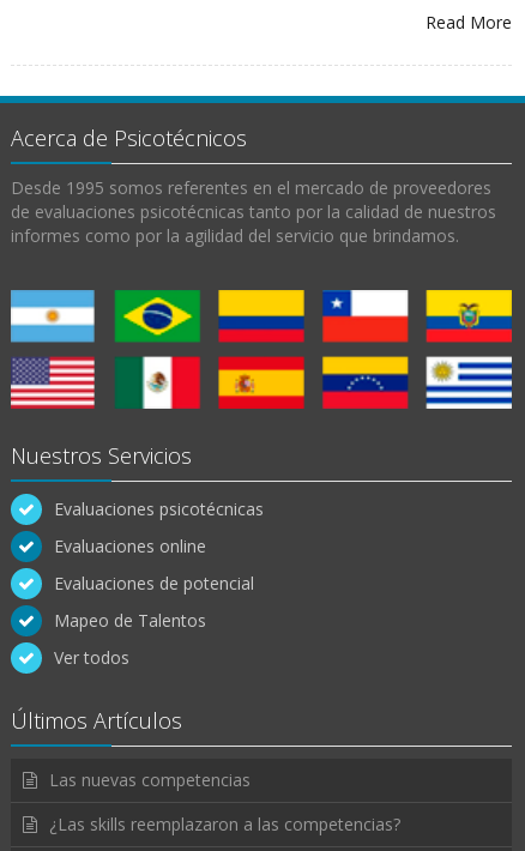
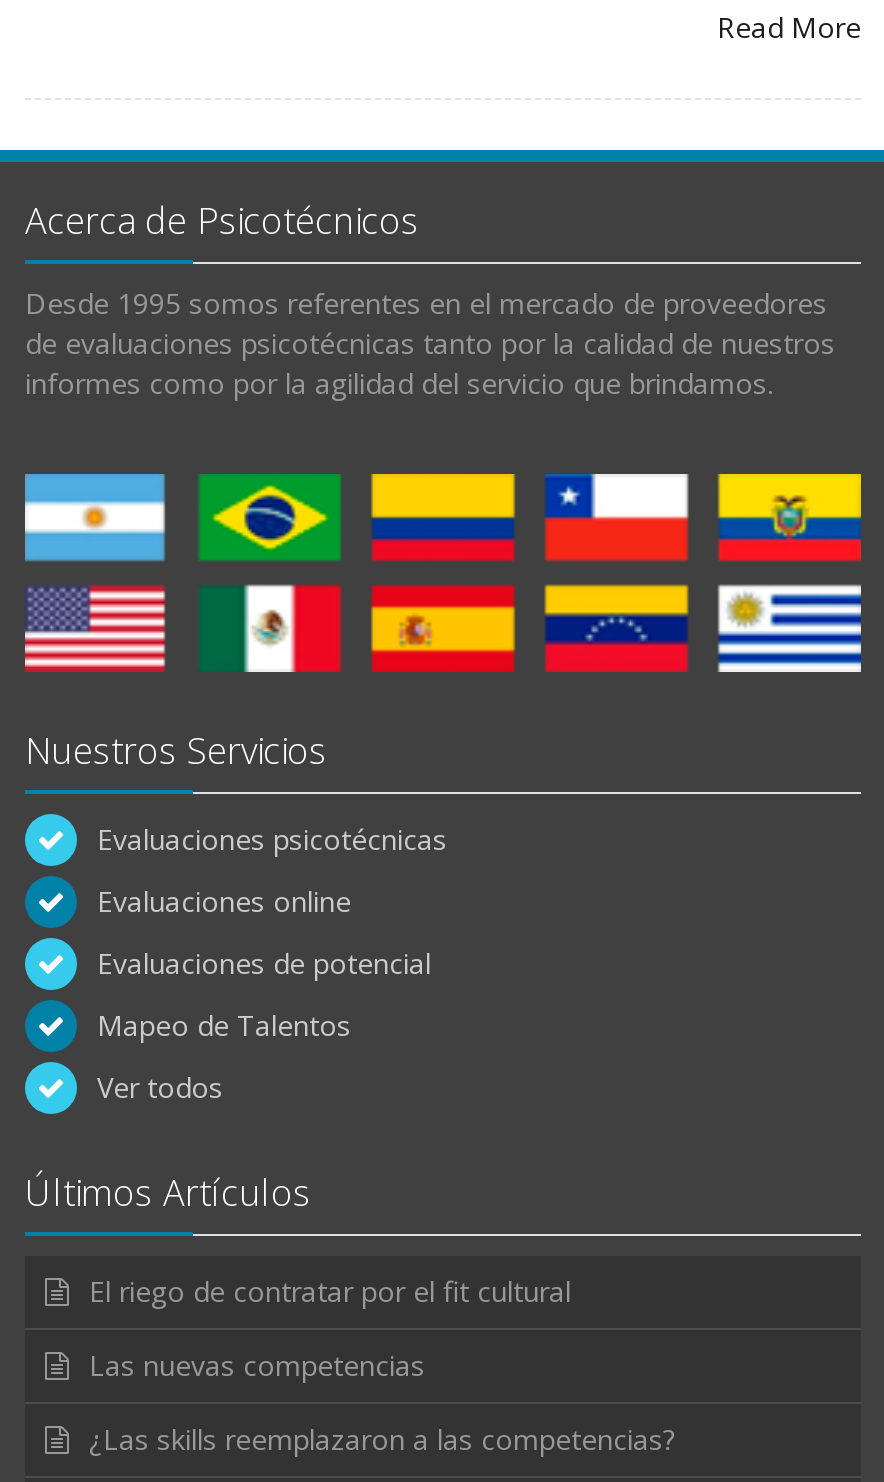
none -> [89,1272,571,1310] El riego de contratar por el fit cultural

